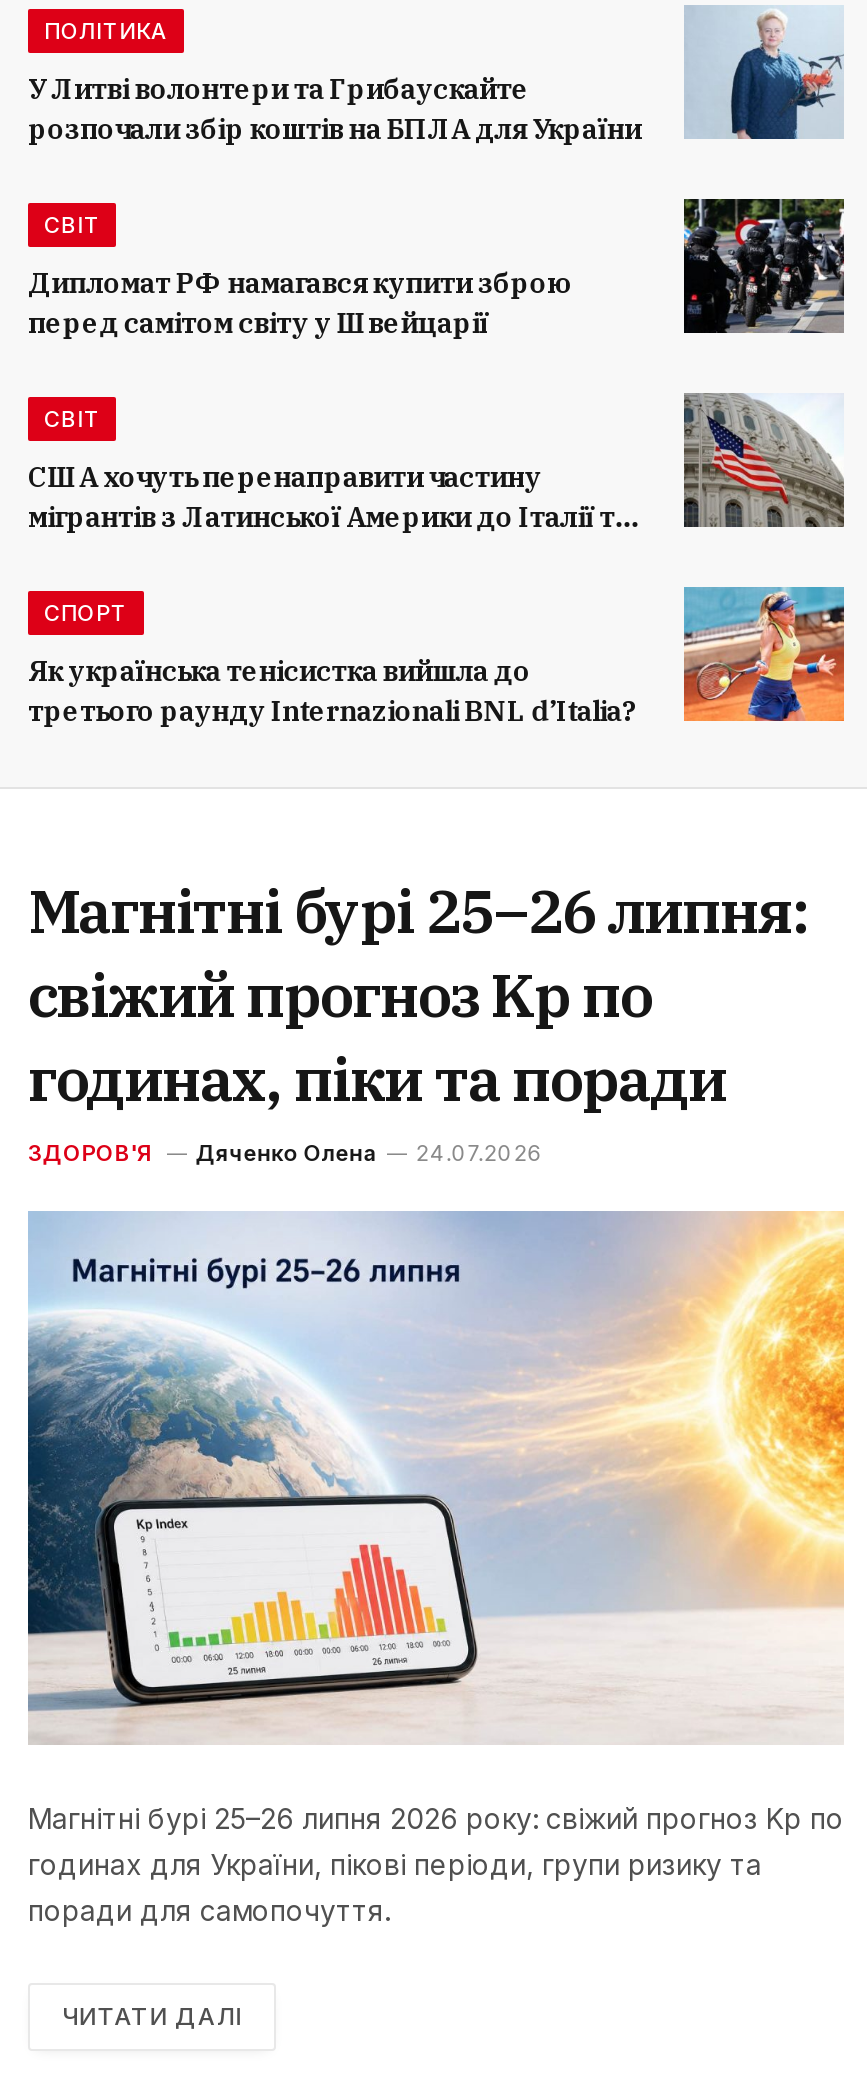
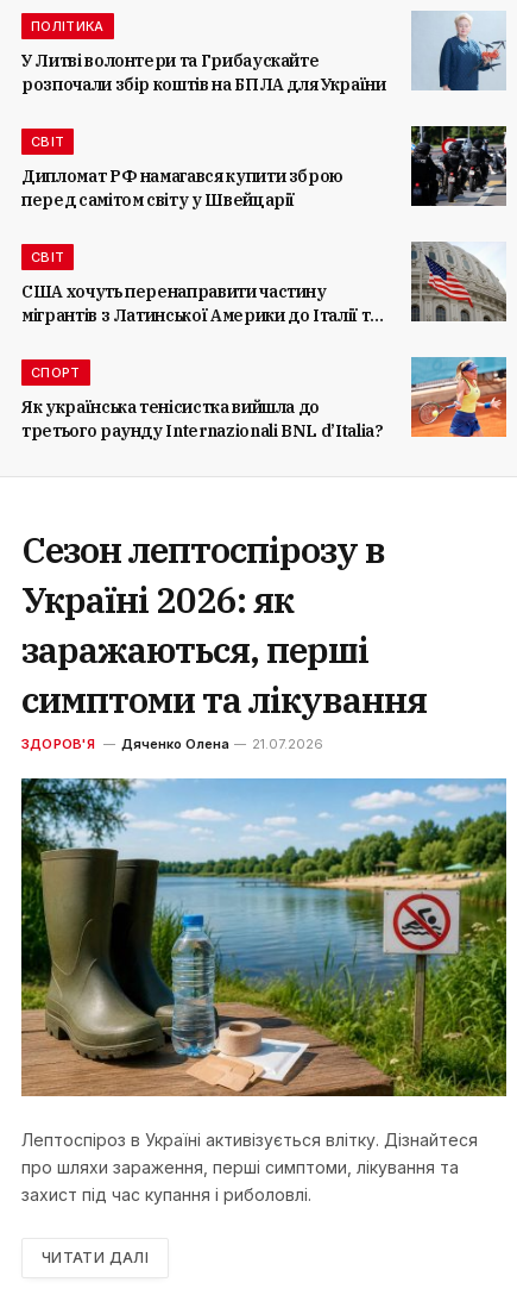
[28,871,808,1117] Магнітні бурі 25–26 липня: | свіжий прогноз Kp по | годинах, піки та поради -> [21,526,427,722] Сезон лептоспірозу в | Україні 2026: як | заражаються, перші | симптоми та лікування
[28,1139,544,1167] ЗДОРОВ'Я Дяченко Олена 24.07.2026 -> [21,736,323,752] ЗДОРОВ'Я Дяченко Олена 21.07.2026
[26,1209,846,1926] [image] | Магнітні бурі 25–26 липня 2026 року: свіжий прогноз Kp по | годинах для України, пікові періоди, групи ризику та | поради для самопочуття. -> [20,777,507,1204] [image] | Лептоспіроз в Україні активізується влітку. Дізнайтеся | про шляхи зараження, перші симптоми, лікування та | захист під час купання і риболовлі.

